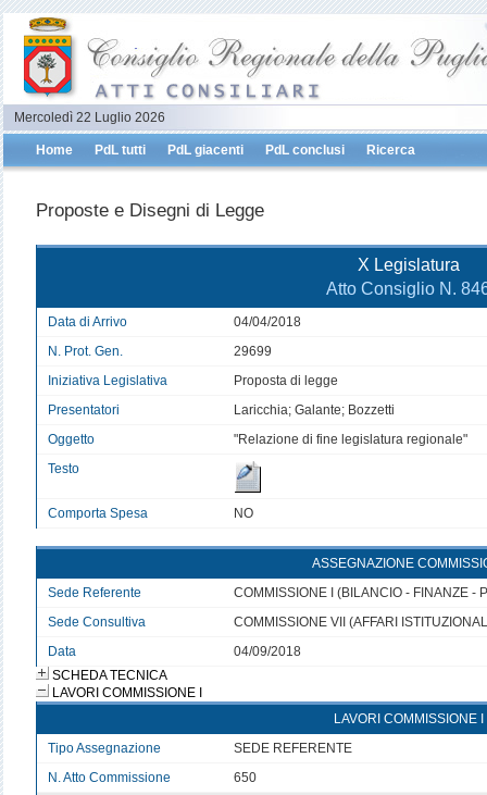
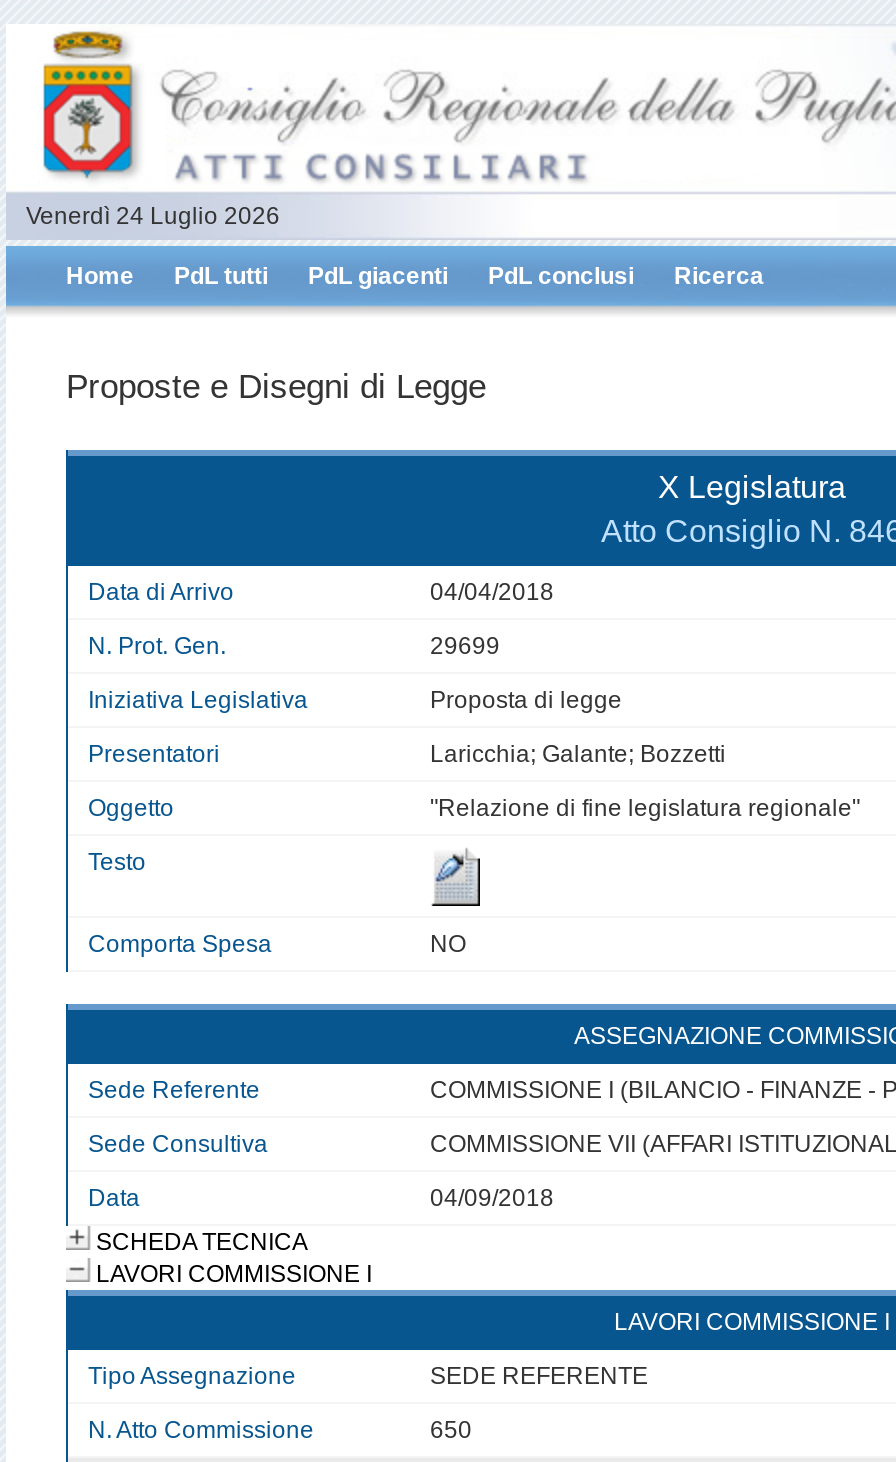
[14,110,165,125] Mercoledì 22 Luglio 2026 -> [26,202,280,230] Venerdì 24 Luglio 2026

